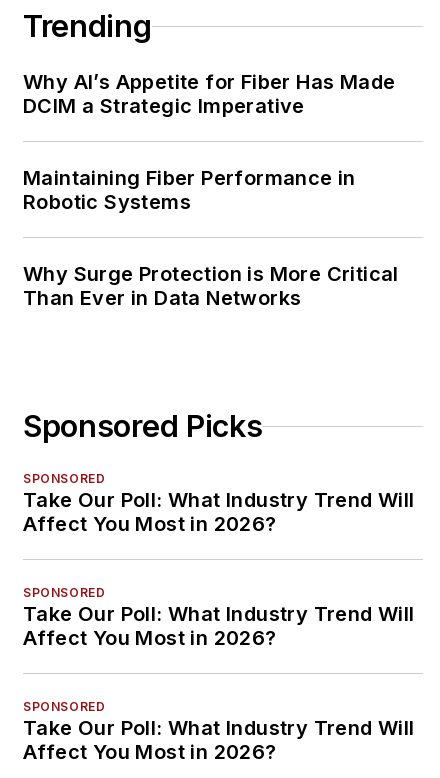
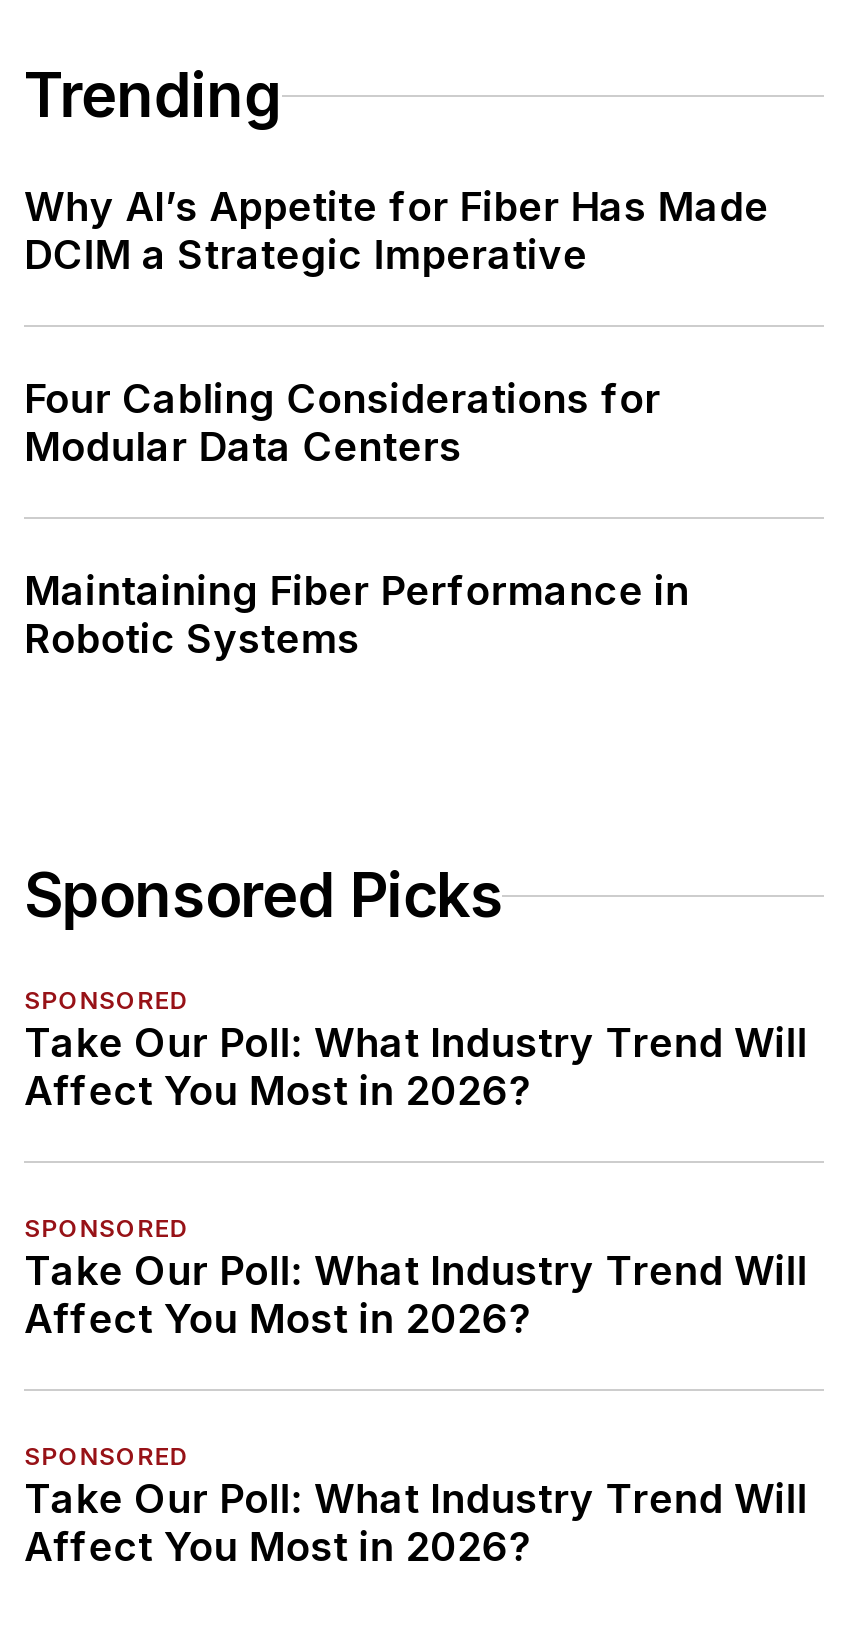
none -> [24,376,661,472] Four Cabling Considerations for | Modular Data Centers
moved [23,166,356,214] -> [24,568,690,664]: Maintaining Fiber Performance in | Robotic Systems
[23,262,399,310] Why Surge Protection is More Critical | Than Ever in Data Networks -> none

